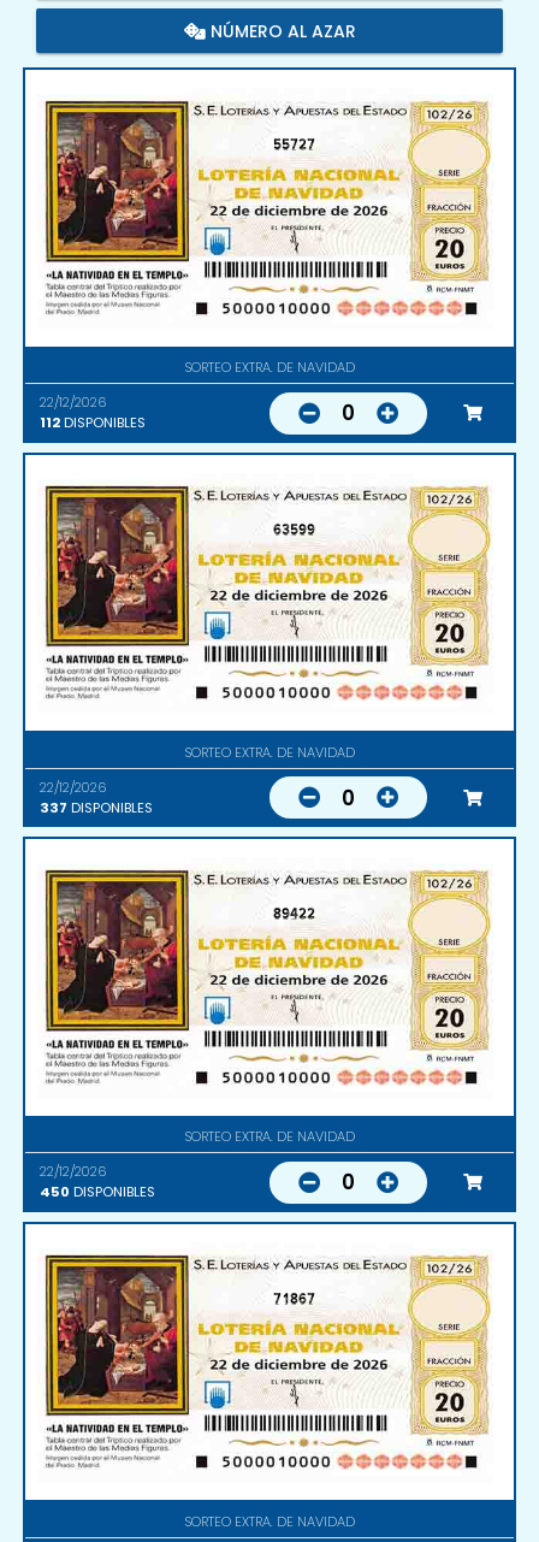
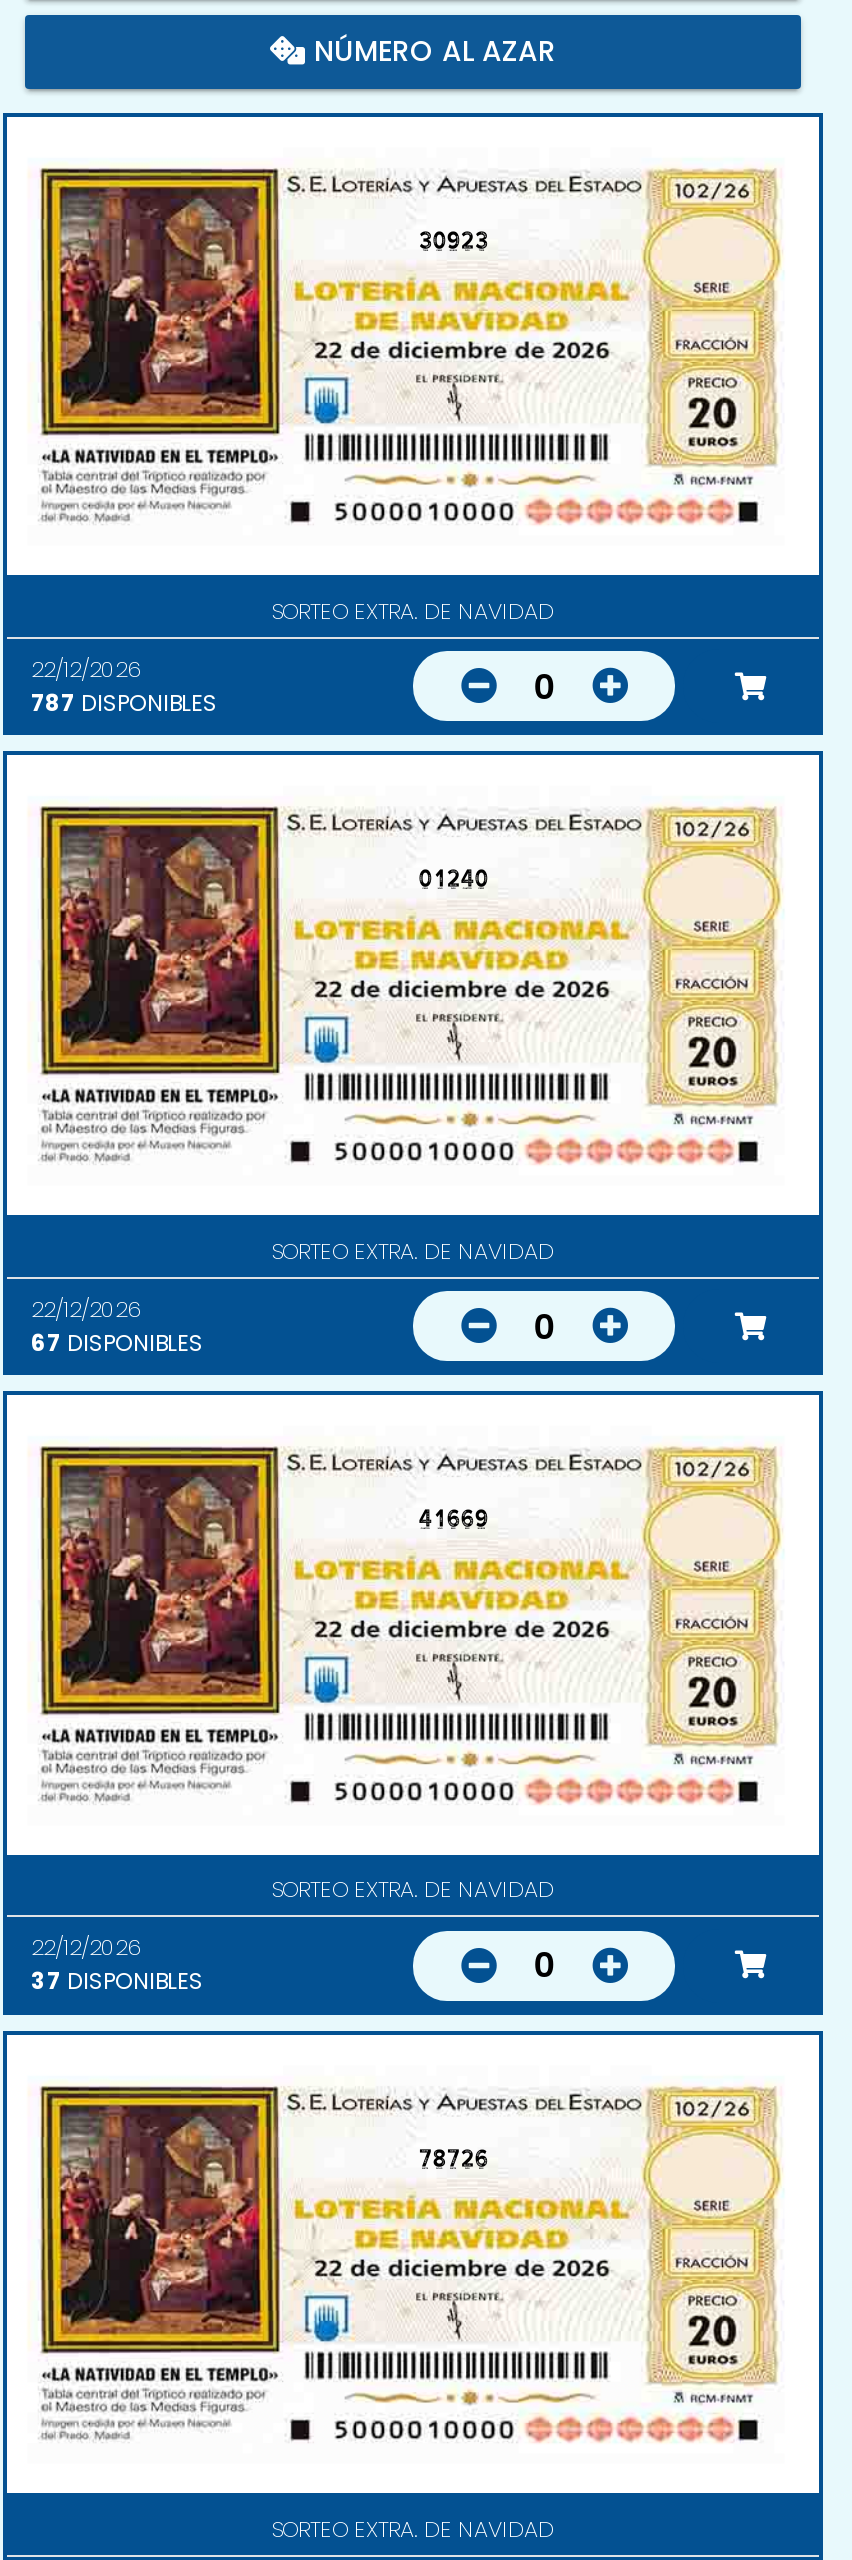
[273,135,315,154] 55727 -> [419,224,489,256] 30923
[40,413,146,433] 112 DISPONIBLES -> [31,687,217,719] 787 DISPONIBLES
[273,520,315,539] 63599 -> [419,864,489,896] 01240
[40,798,153,817] 337 DISPONIBLES -> [31,1326,203,1358] 67 DISPONIBLES
[273,904,315,924] 89422 -> [419,1503,489,1535] 41669
[40,1182,155,1202] 450 DISPONIBLES -> [31,1965,203,1997] 37 DISPONIBLES
[273,1289,315,1308] 71867 -> [419,2142,489,2174] 78726

